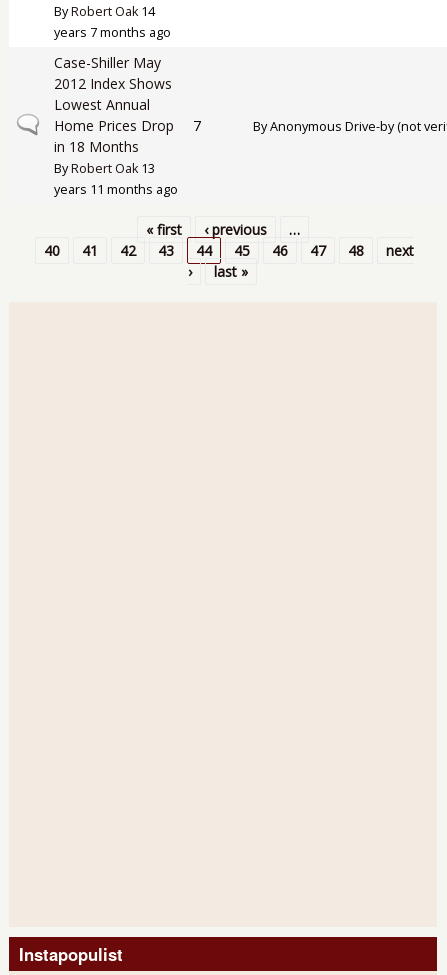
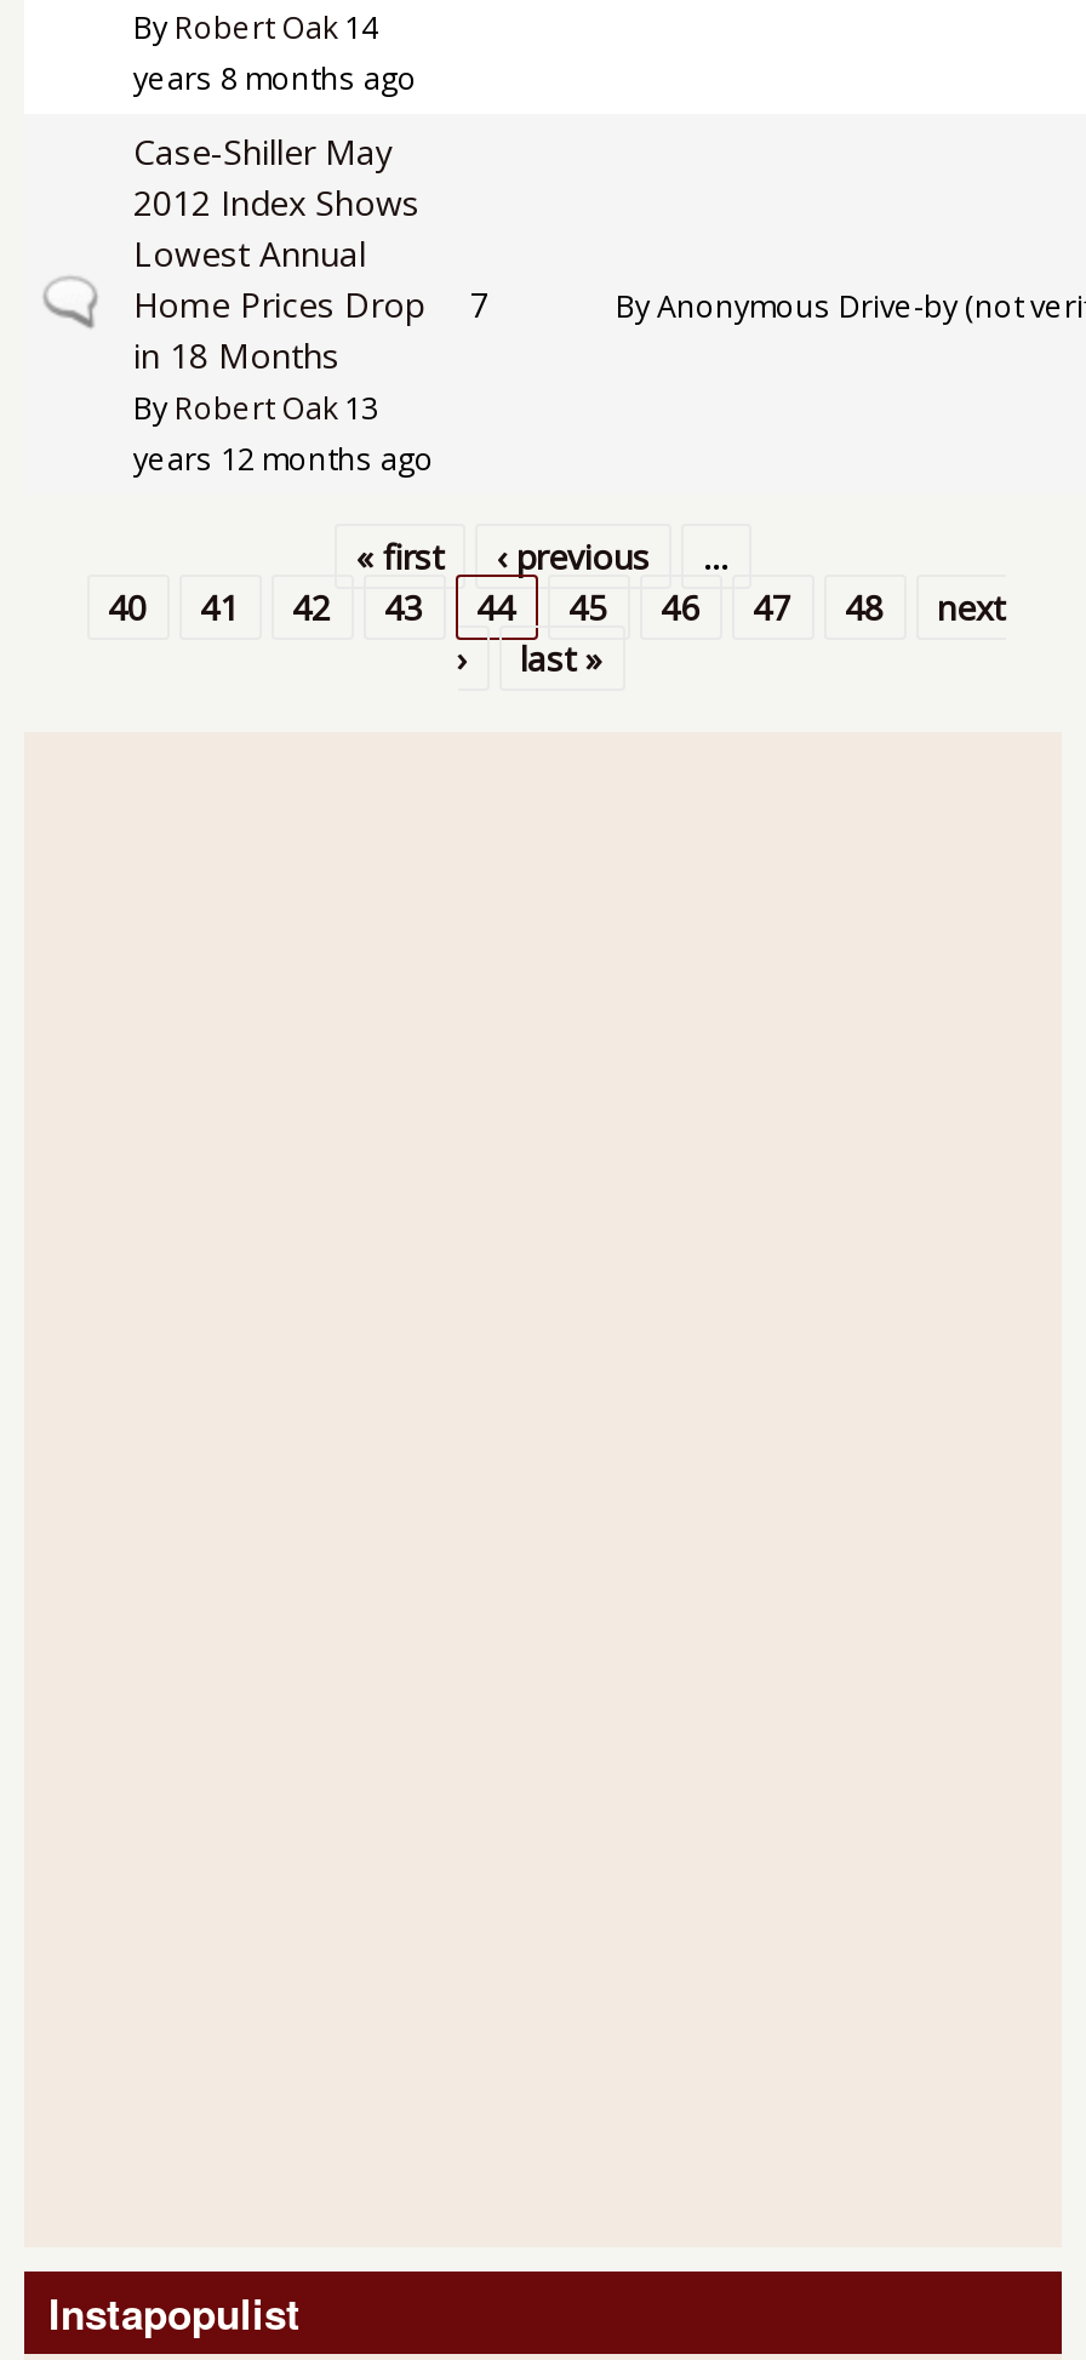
[54,23,171,40] years 7 months ago -> [133,57,417,98] years 8 months ago
[54,180,178,197] years 11 months ago -> [133,438,434,479] years 12 months ago

